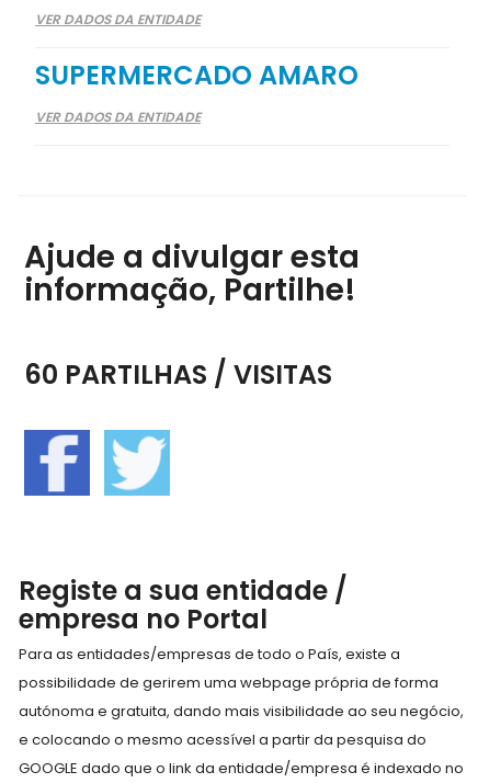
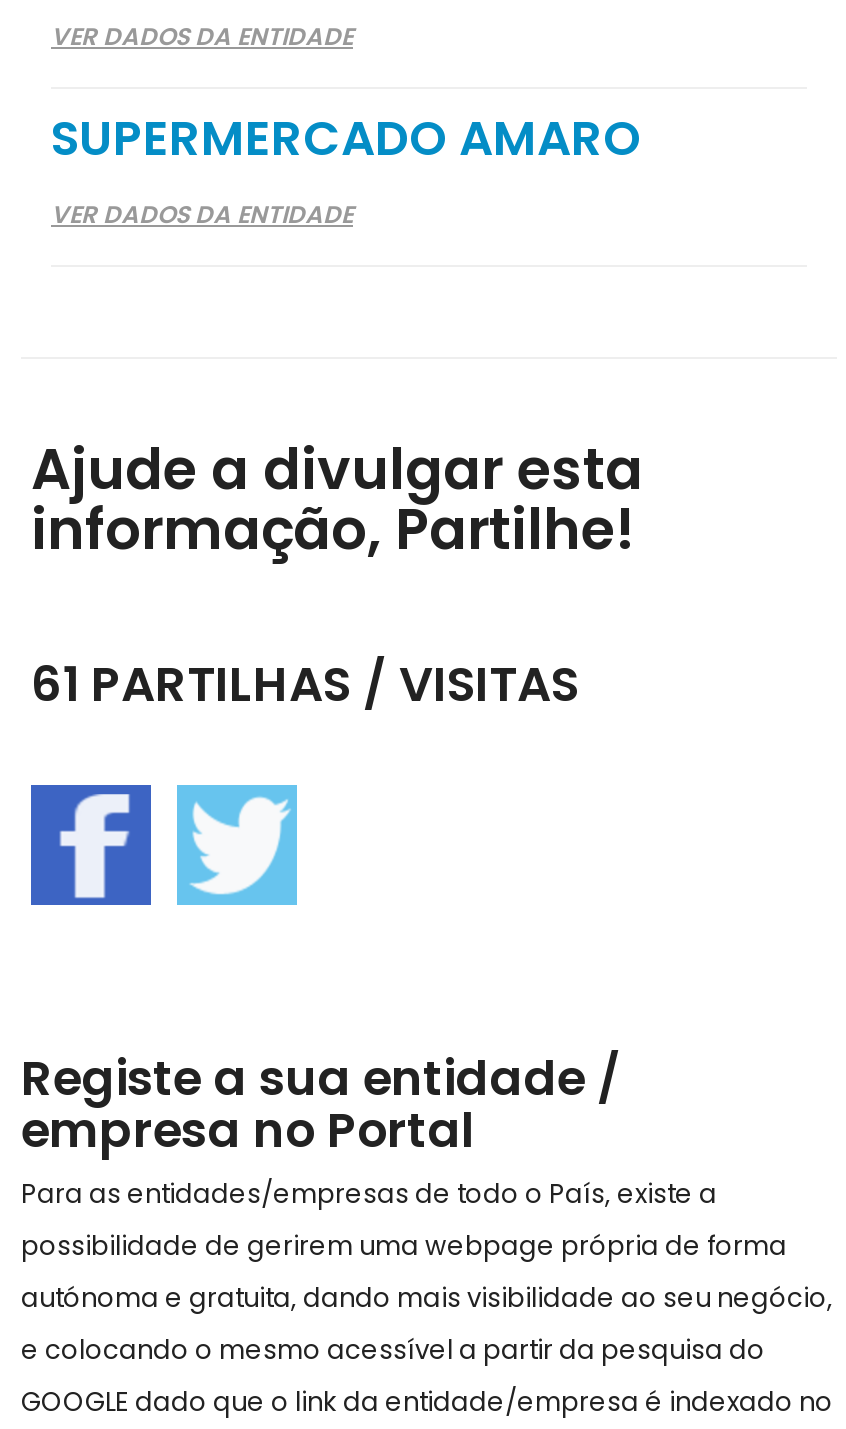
[24,357,332,393] 60 PARTILHAS / VISITAS -> [31,651,579,717] 61 PARTILHAS / VISITAS

